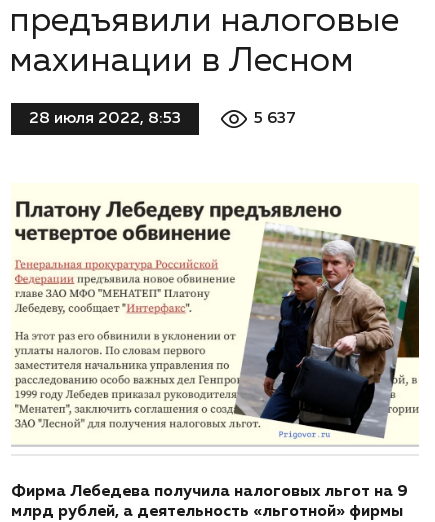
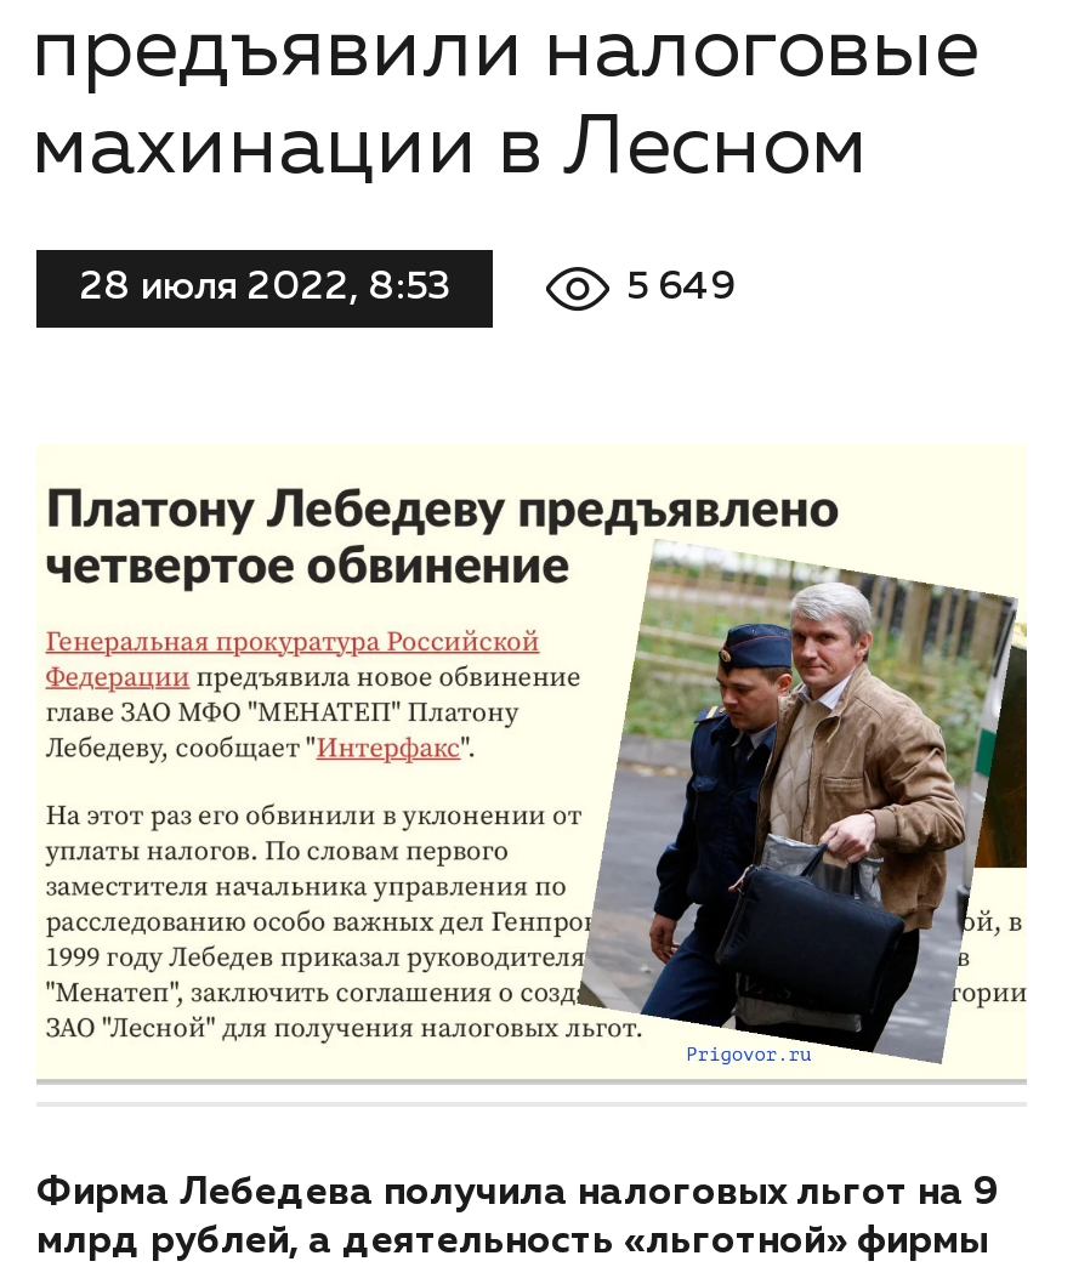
[254,111,296,127] 5 637 -> [626,269,738,308] 5 649

